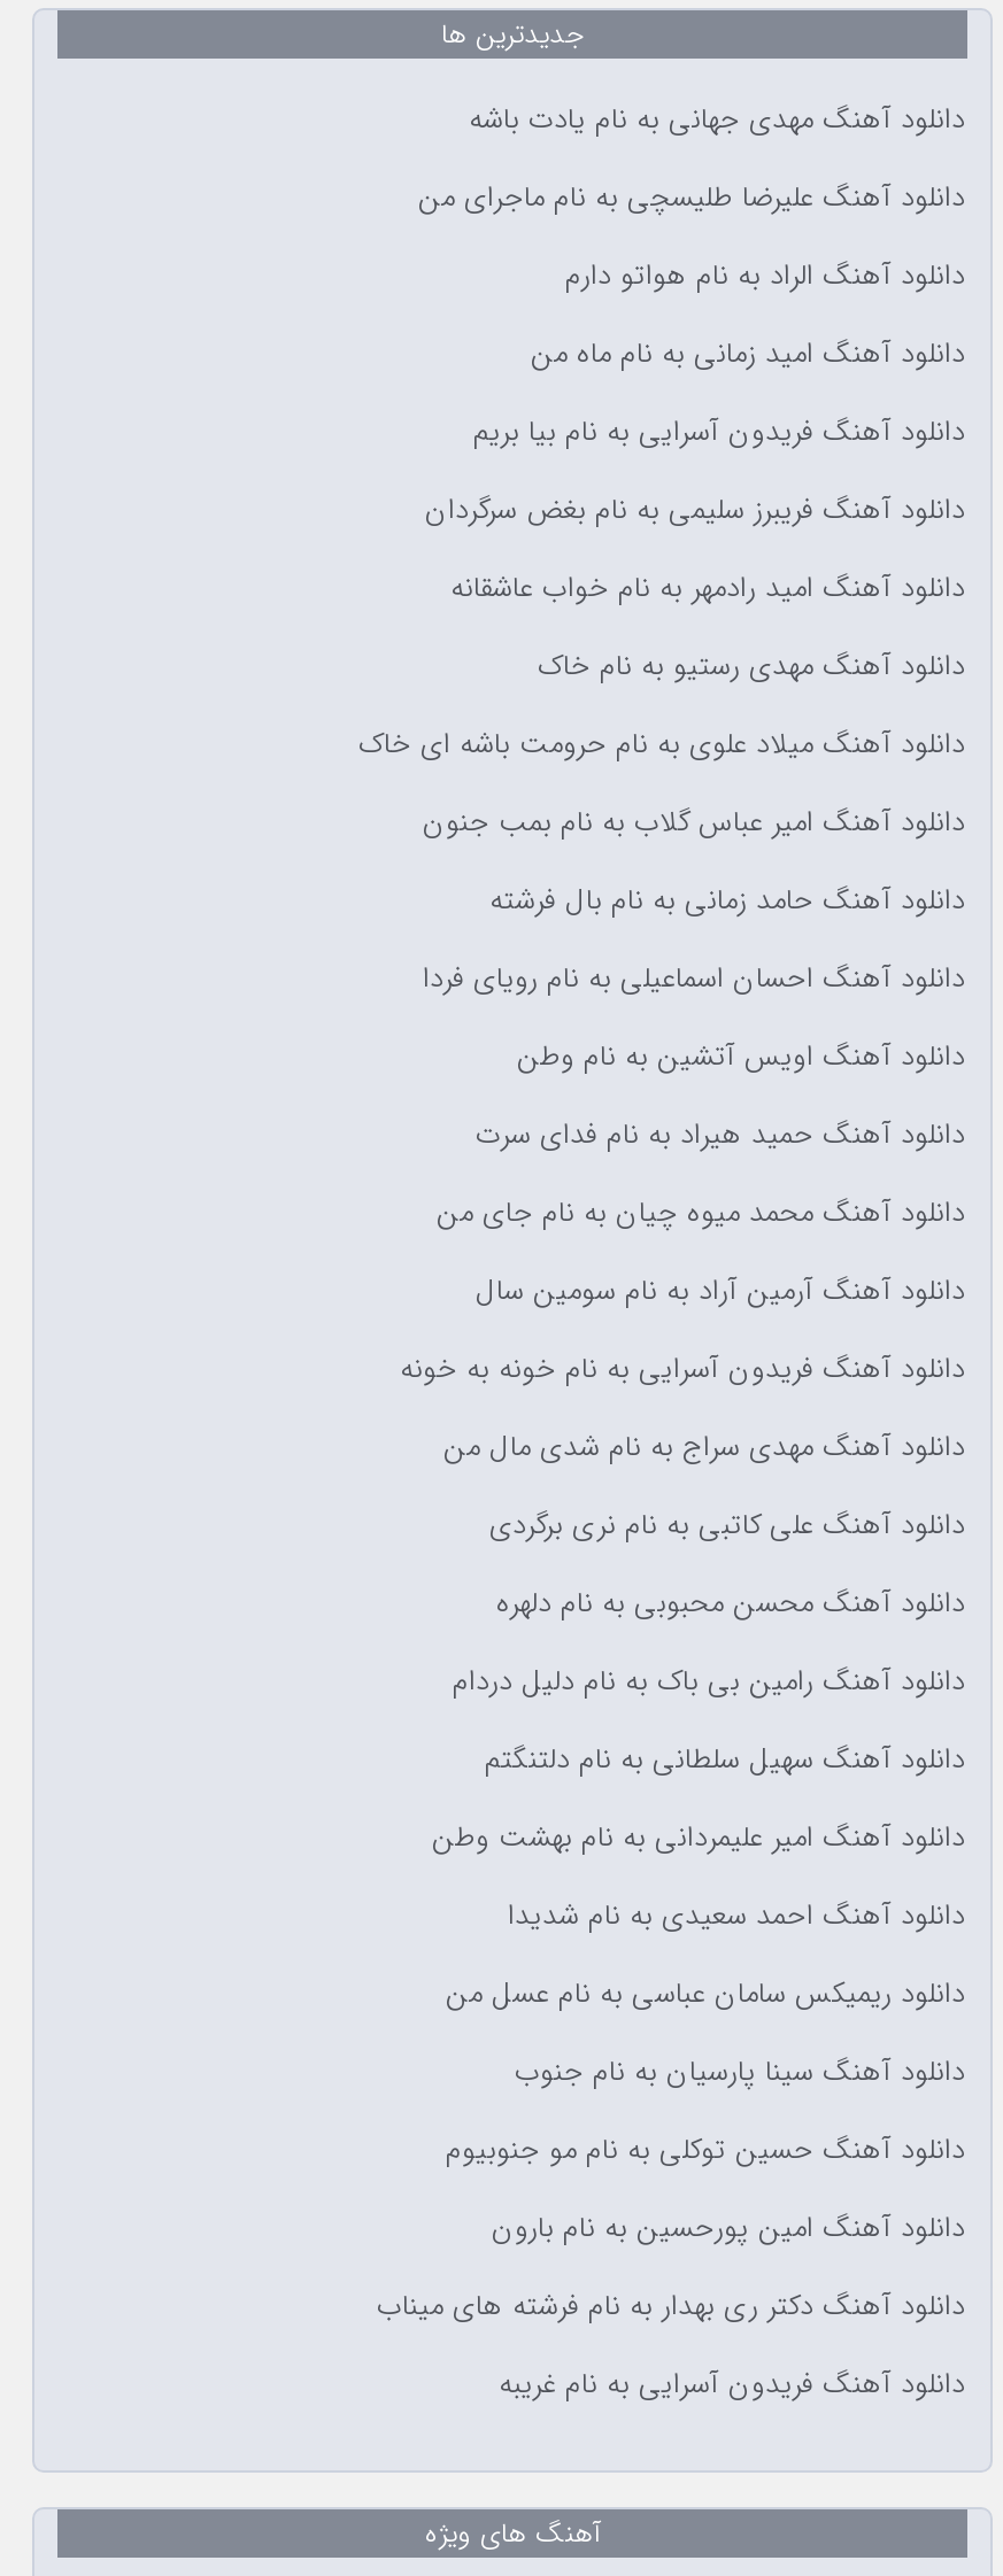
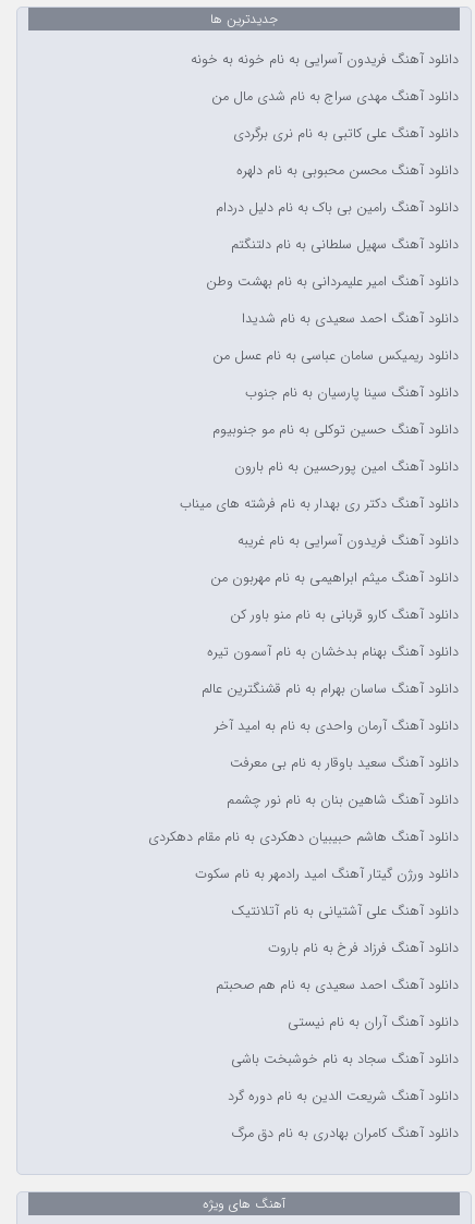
[358,97,965,1315] دانلود آهنگ مهدی جهانی به نام یادت باشه | دانلود آهنگ علیرضا طلیسچی به نام ماجرای من | دانلود آهنگ الراد به نام هواتو دارم | دانلود آهنگ امید زمانی به نام ماه من | دانلود آهنگ فریدون آسرایی به نام بیا بریم | دانلود آهنگ فریبرز سلیمی به نام بغض سرگردان | دانلود آهنگ امید رادمهر به نام خواب عاشقانه | دانلود آهنگ مهدی رستیو به نام خاک | دانلود آهنگ میلاد علوی به نام حرومت باشه ای خاک | دانلود آهنگ امیر عباس گلاب به نام بمب جنون | دانلود آهنگ حامد زمانی به نام بال فرشته | دانلود آهنگ احسان اسماعیلی به نام رویای فردا | دانلود آهنگ اویس آتشین به نام وطن | دانلود آهنگ حمید هیراد به نام فدای سرت | دانلود آهنگ محمد میوه چیان به نام جای من | دانلود آهنگ آرمین آراد به نام سومین سال -> none
moved [377,1347,965,2408] -> [180,49,459,552]: دانلود آهنگ فریدون آسرایی به نام خونه به خونه | دانلود آهنگ مهدی سراج به نام شدی مال من | دانلود آهنگ علی کاتبی به نام نری برگردی | ... | دانلود آهنگ دکتر ری بهدار به نام فرشته های میناب | دانلود آهنگ فریدون آسرایی به نام غریبه
none -> [148,567,459,1144] دانلود آهنگ میثم ابراهیمی به نام مهربون من | دانلود آهنگ کارو قربانی به نام منو باور کن | دانلود آهنگ بهنام بدخشان به نام آسمون تیره | دانلود آهنگ ساسان بهرام به نام قشنگترین عالم | دانلود آهنگ آرمان واحدی به نام به امید آخر | دانلود آهنگ سعید باوقار به نام بی معرفت | دانلود آهنگ شاهین بنان به نام نور چشمم | دانلود آهنگ هاشم حبیبیان دهکردی به نام مقام دهکردی | دانلود ورژن گیتار آهنگ امید رادمهر به نام سکوت | دانلود آهنگ علی آشتیانی به نام آتلانتیک | دانلود آهنگ فرزاد فرخ به نام باروت | دانلود آهنگ احمد سعیدی به نام هم صحبتم | دانلود آهنگ آران به نام نیستی | دانلود آهنگ سجاد به نام خوشبخت باشی | دانلود آهنگ شریعت الدین به نام دوره گرد | دانلود آهنگ کامران بهادری به نام دق مرگ

